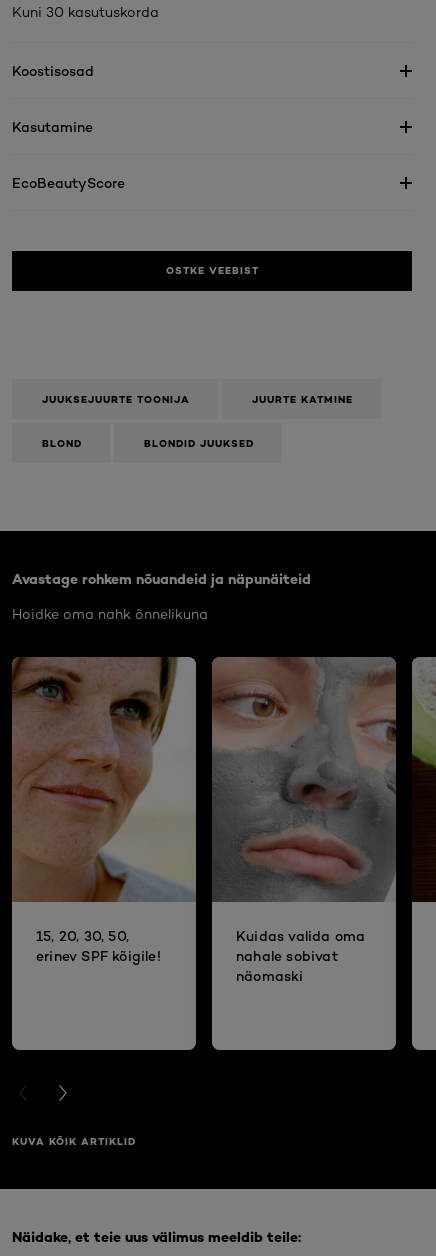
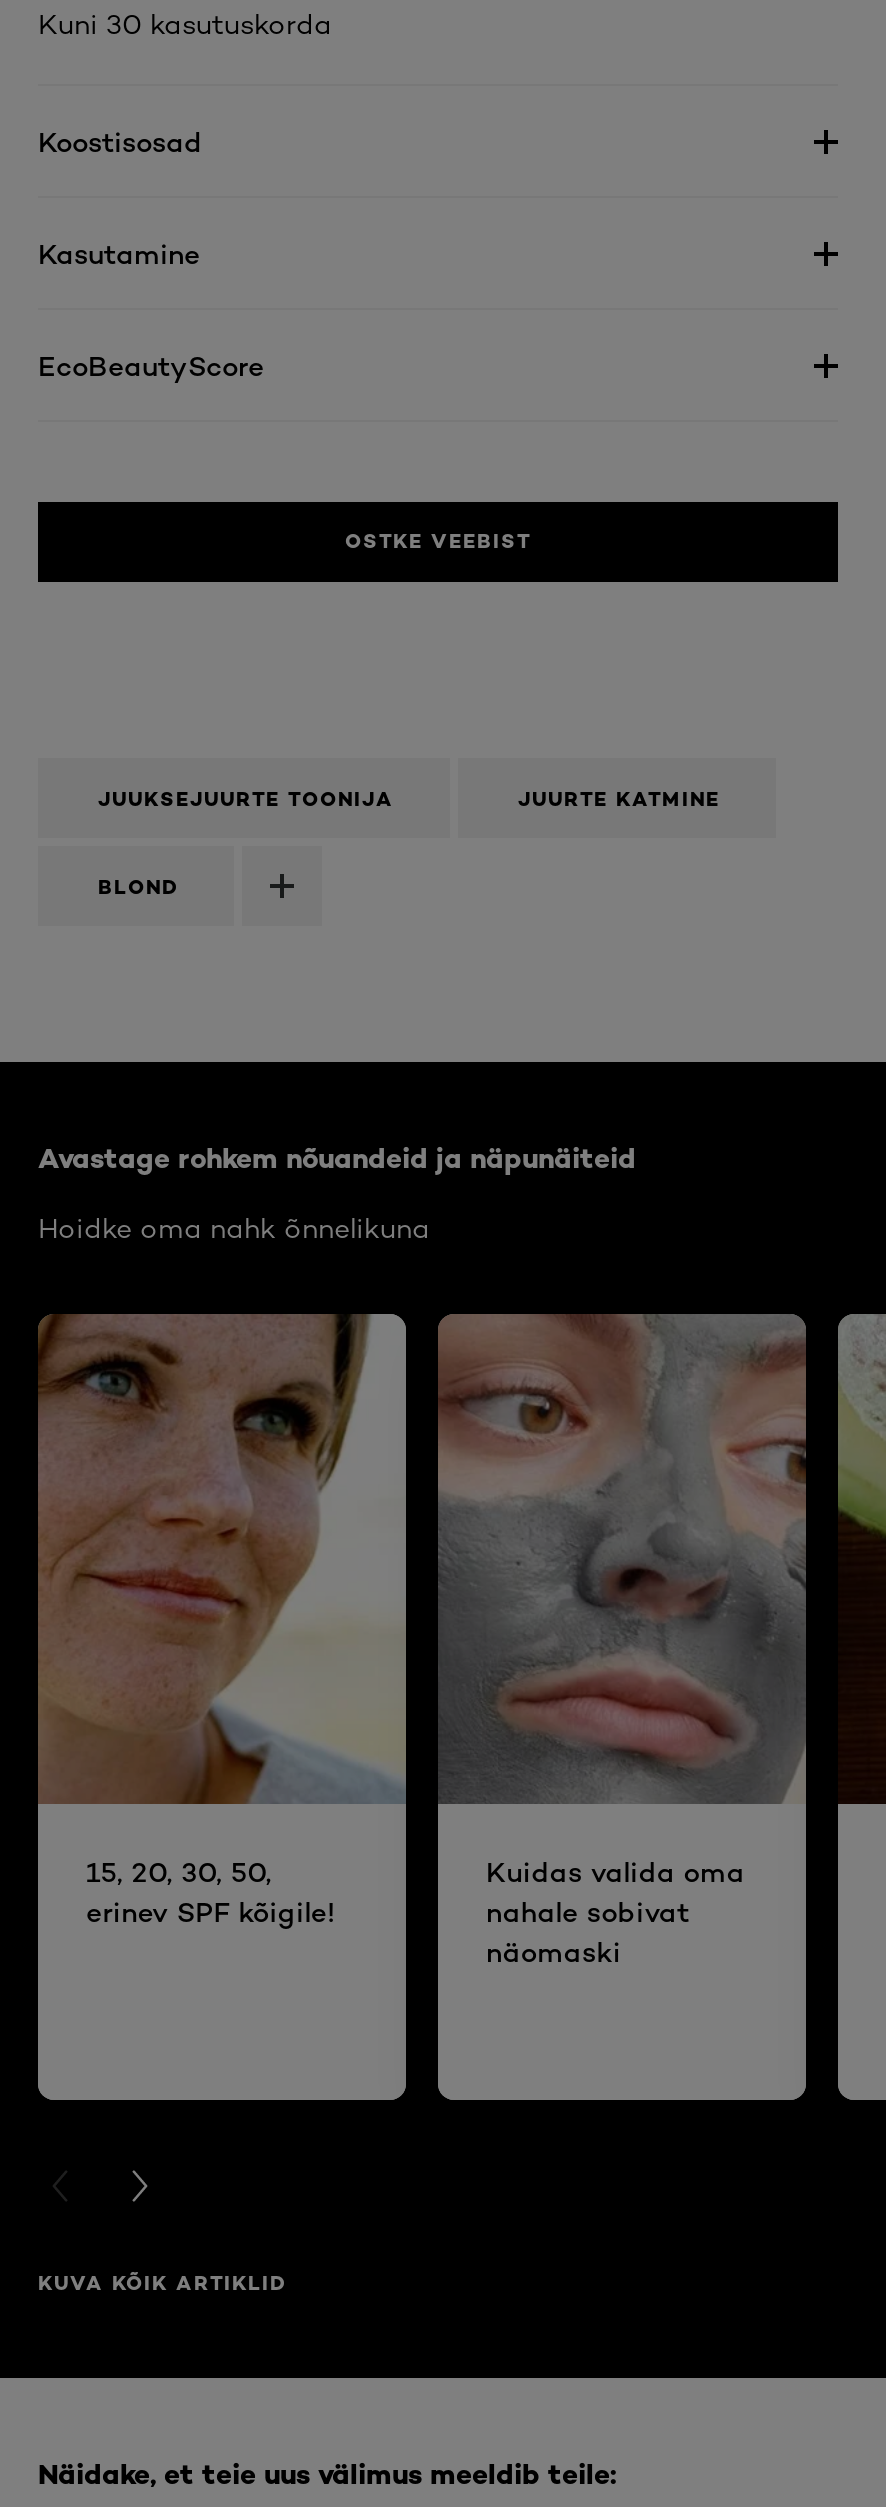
[144,437,254,450] BLONDID JUUKSED -> none

